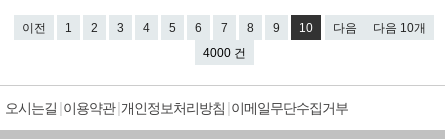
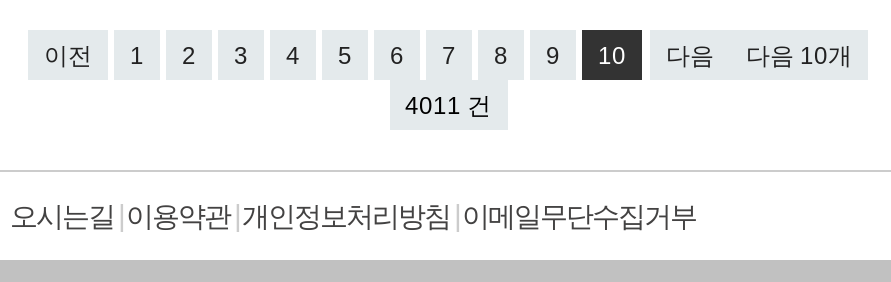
[202,46,245,60] 4000 건 -> [405,92,491,120] 4011 건

